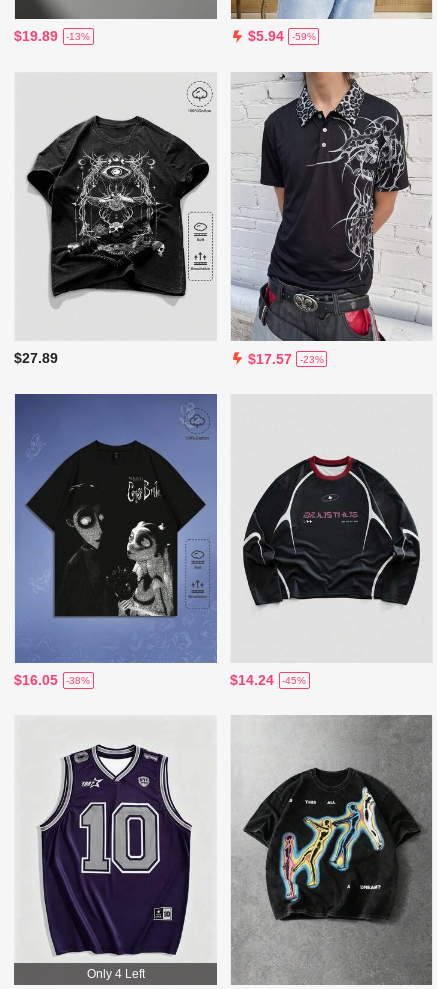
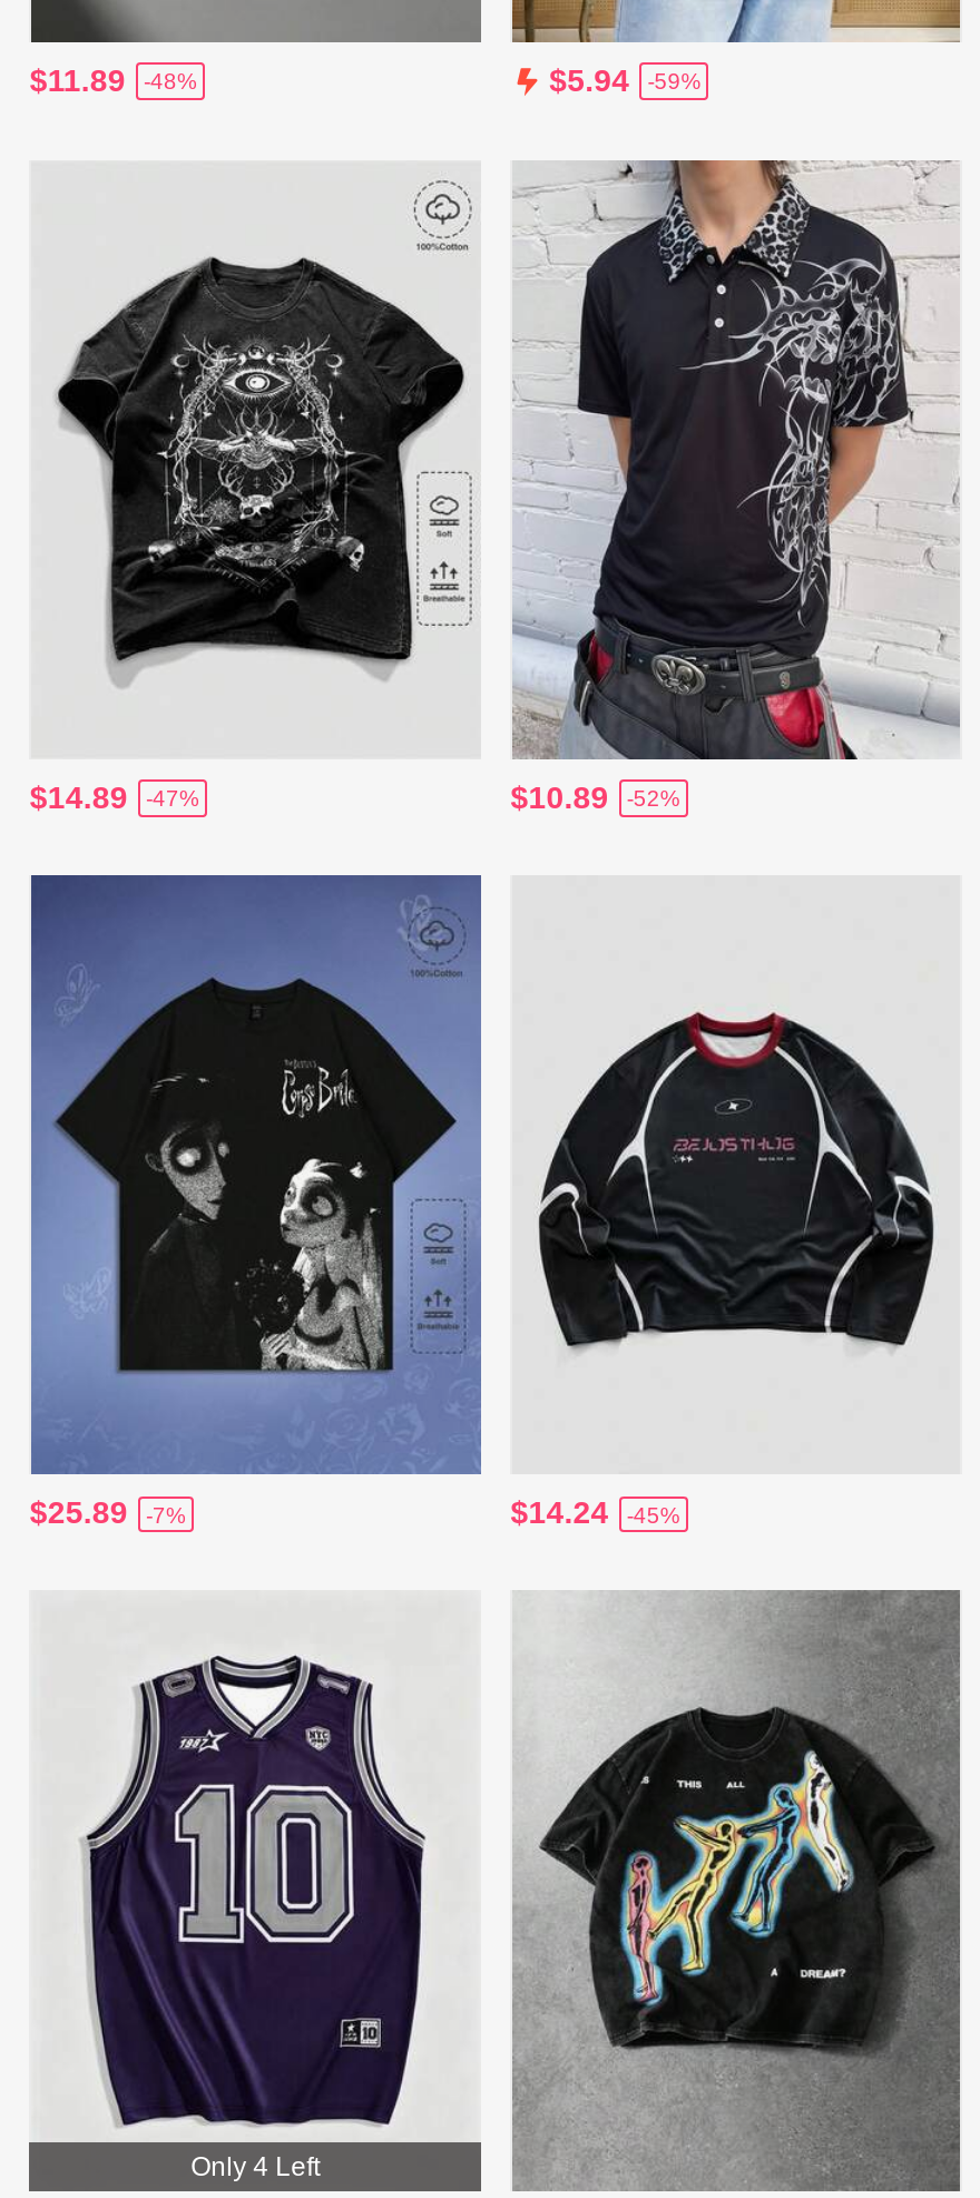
[14,28,58,44] $19.89 -> [30,62,125,97] $11.89
[66,31,90,42] -13% -> [144,69,197,93] -48%
[14,350,324,366] $27.89 | $17.57 | -23% -> [30,779,680,815] $14.89 | -47% | $10.89 | -52%
[14,672,90,688] $16.05 | -38% -> [30,1495,186,1531] $25.89 | -7%

